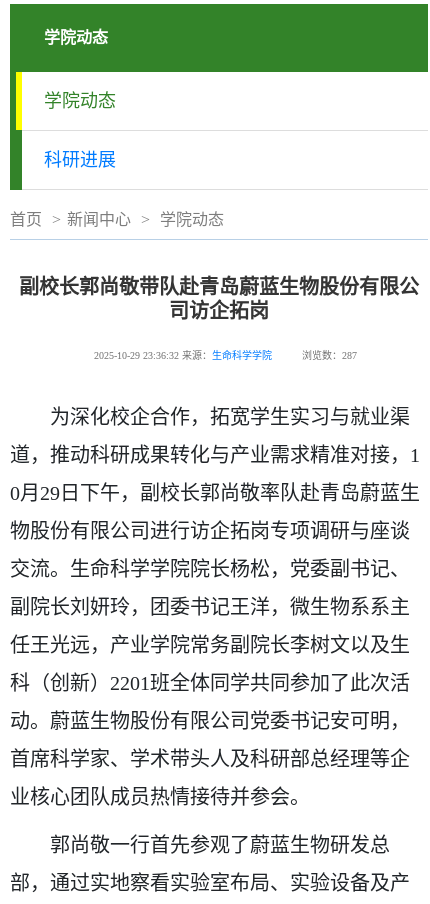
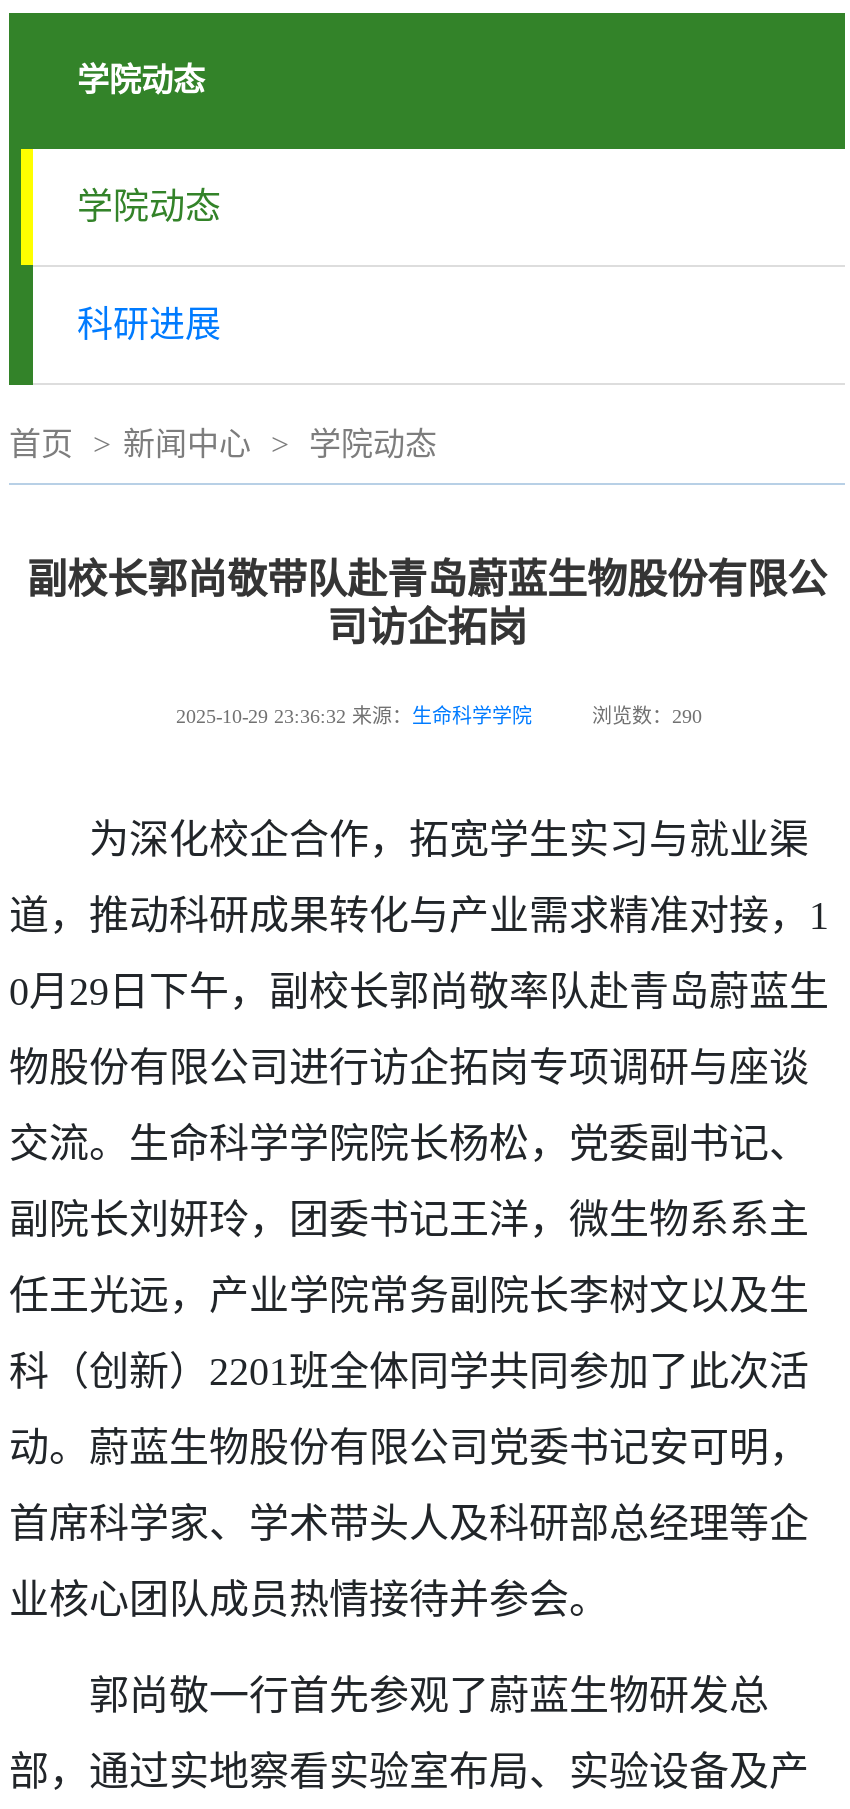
[81,350,356,361] 2025-10-29 23:36:32 来源：生命科学学院 浏览数：287 -> [152,705,702,727] 2025-10-29 23:36:32 来源：生命科学学院 浏览数：290

